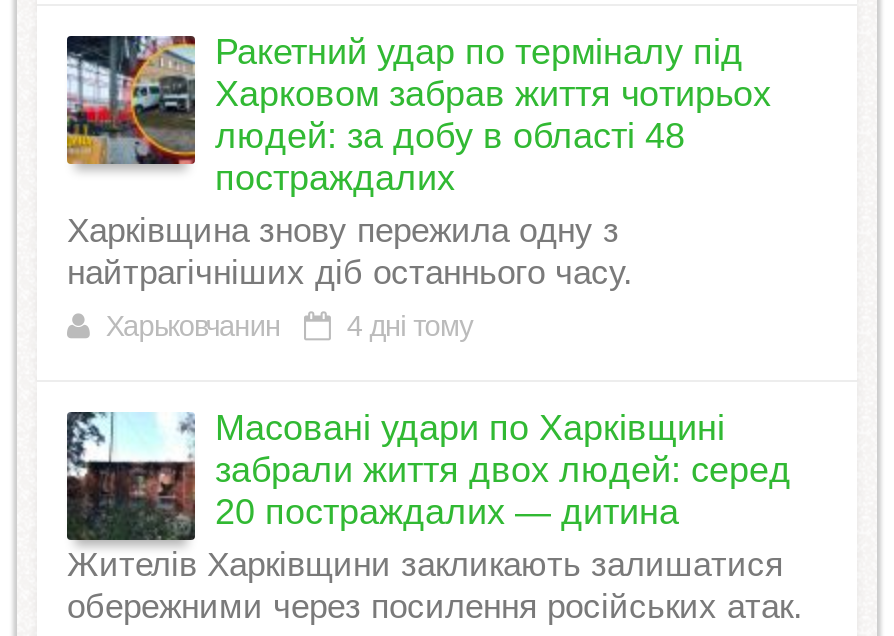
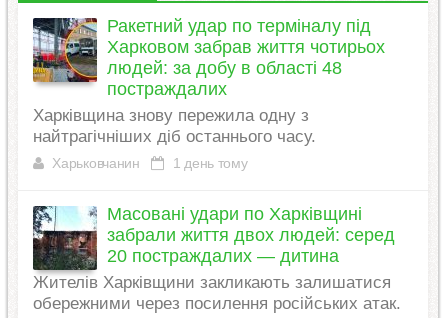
[106,310,473,342] Харьковчанин 4 дні тому -> [52,155,248,171] Харьковчанин 1 день тому

